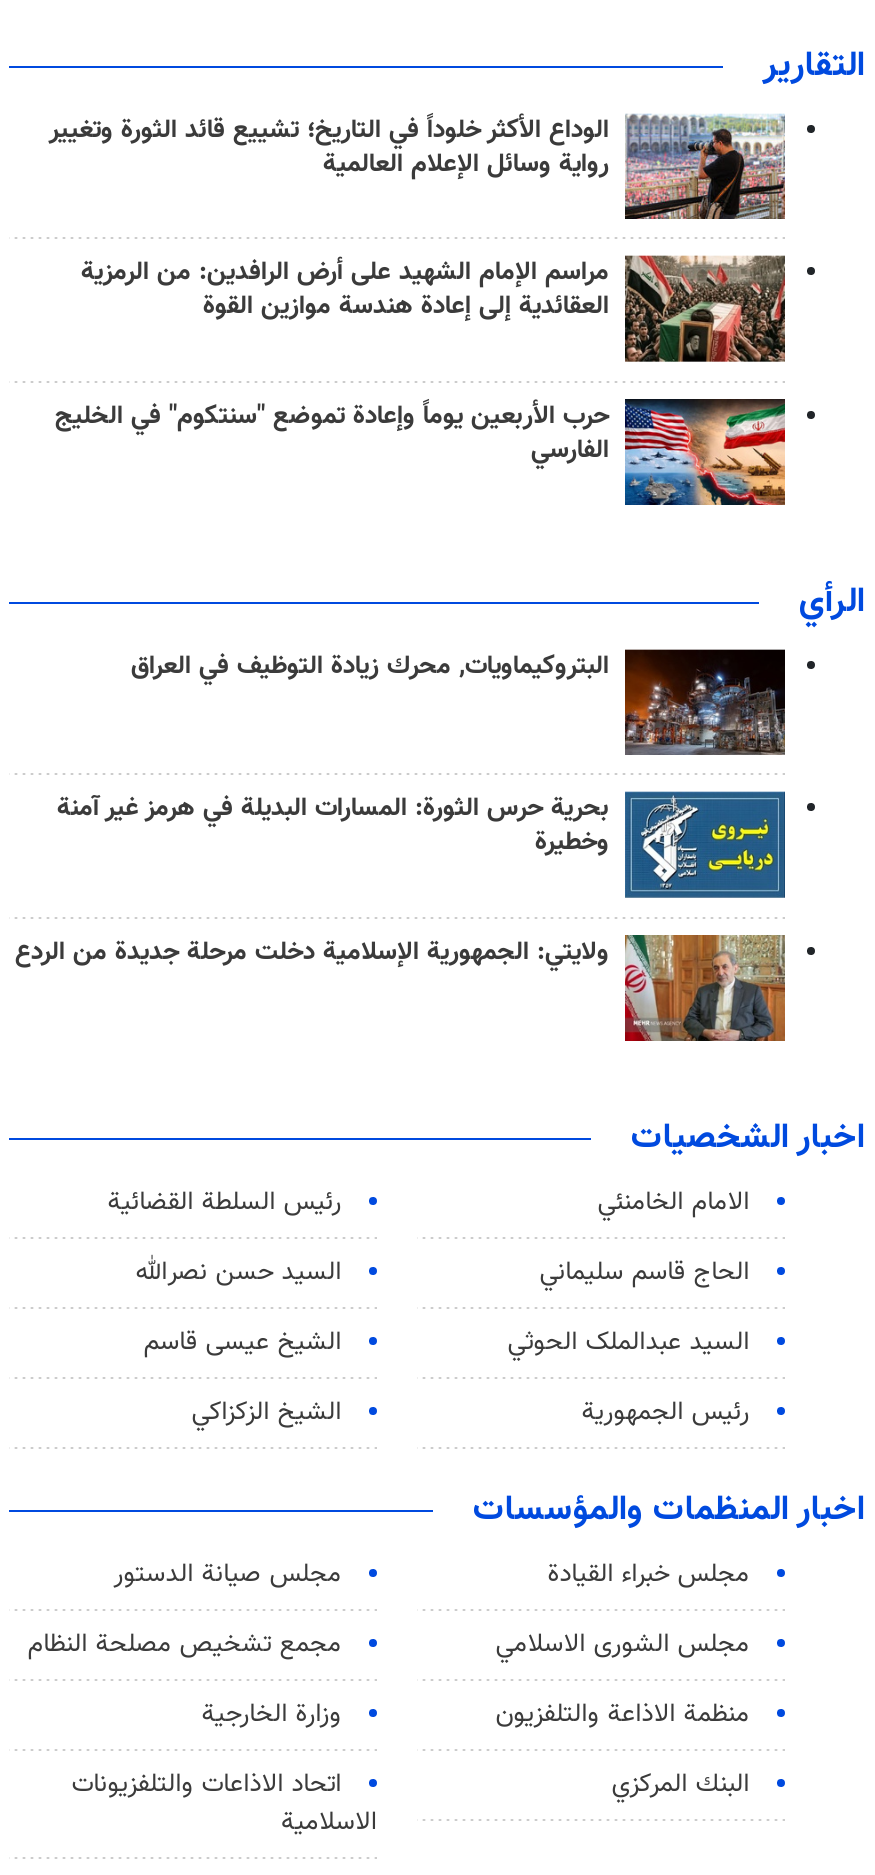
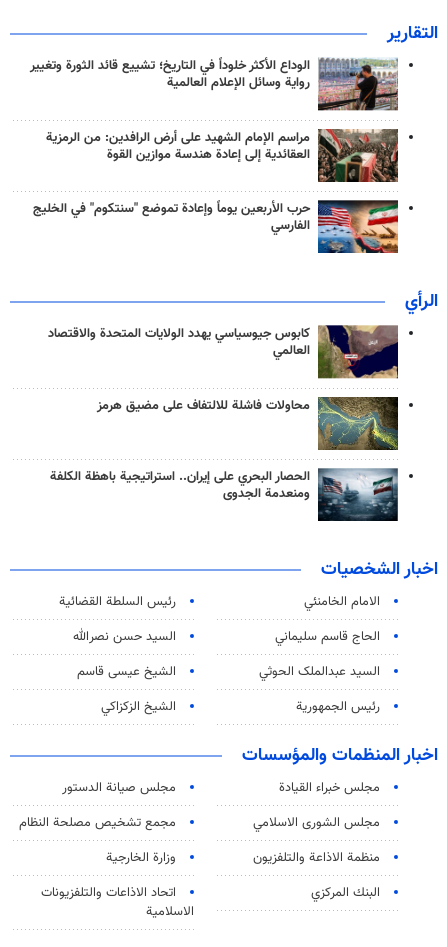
[131,646,787,756] [image] | البتروكيماويات, محرك زيادة التوظيف في العراق -> [48,324,399,379] [image] | كابوس جيوسياسي يهدد الولايات المتحدة والاقتصاد | العالمي
[57,789,787,900] [image] | بحرية حرس الثورة: المسارات البديلة في هرمز غير آمنة | وخطيرة -> [97,396,399,451] [image] | محاولات فاشلة للالتفاف على مضيق هرمز
[15,932,787,1044] [image] | ولايتي: الجمهورية الإسلامية دخلت مرحلة جديدة من الردع -> [50,467,399,522] [image] | الحصار البحري على إيران.. استراتيجية باهظة الكلفة | ومنعدمة الجدوى

